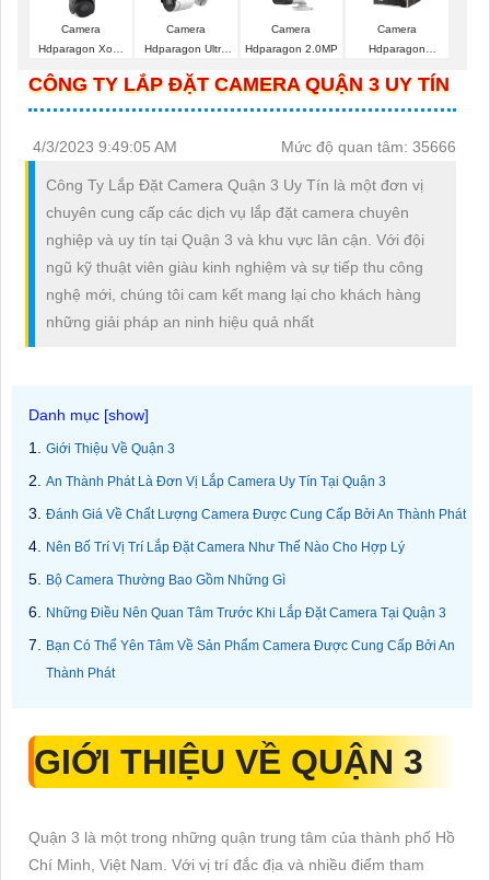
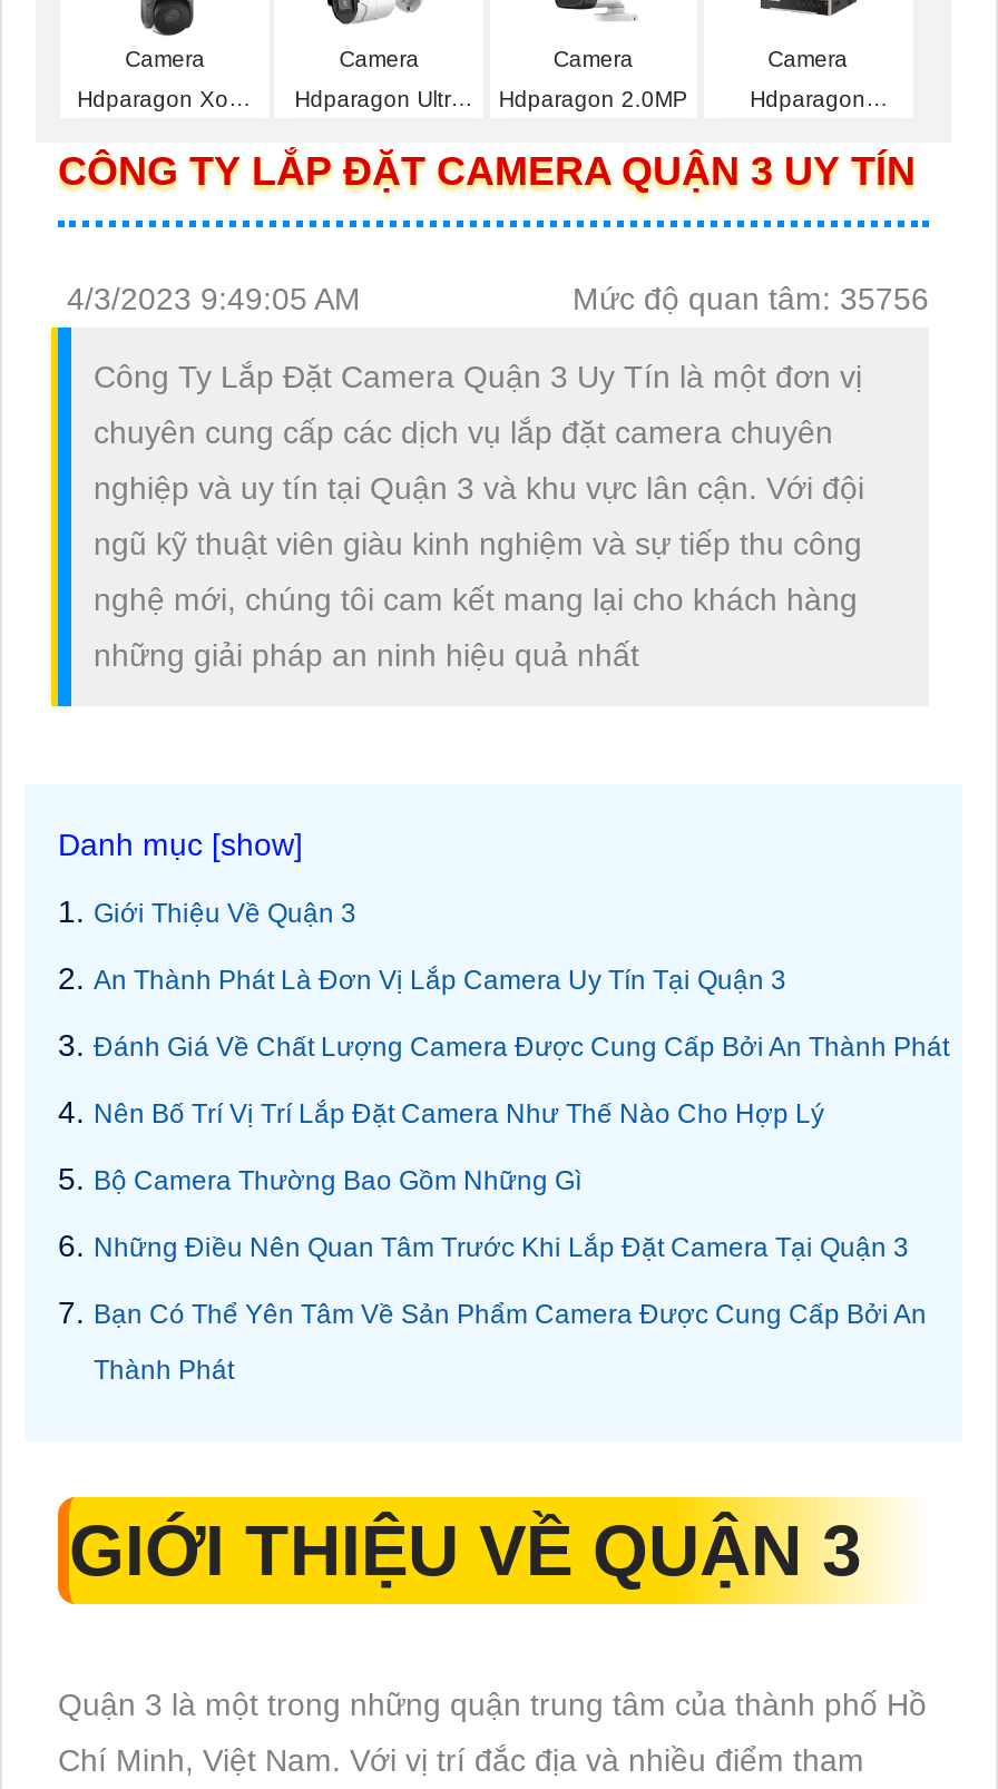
[281,138,456,155] Mức độ quan tâm: 35666 -> [573,280,929,316] Mức độ quan tâm: 35756

